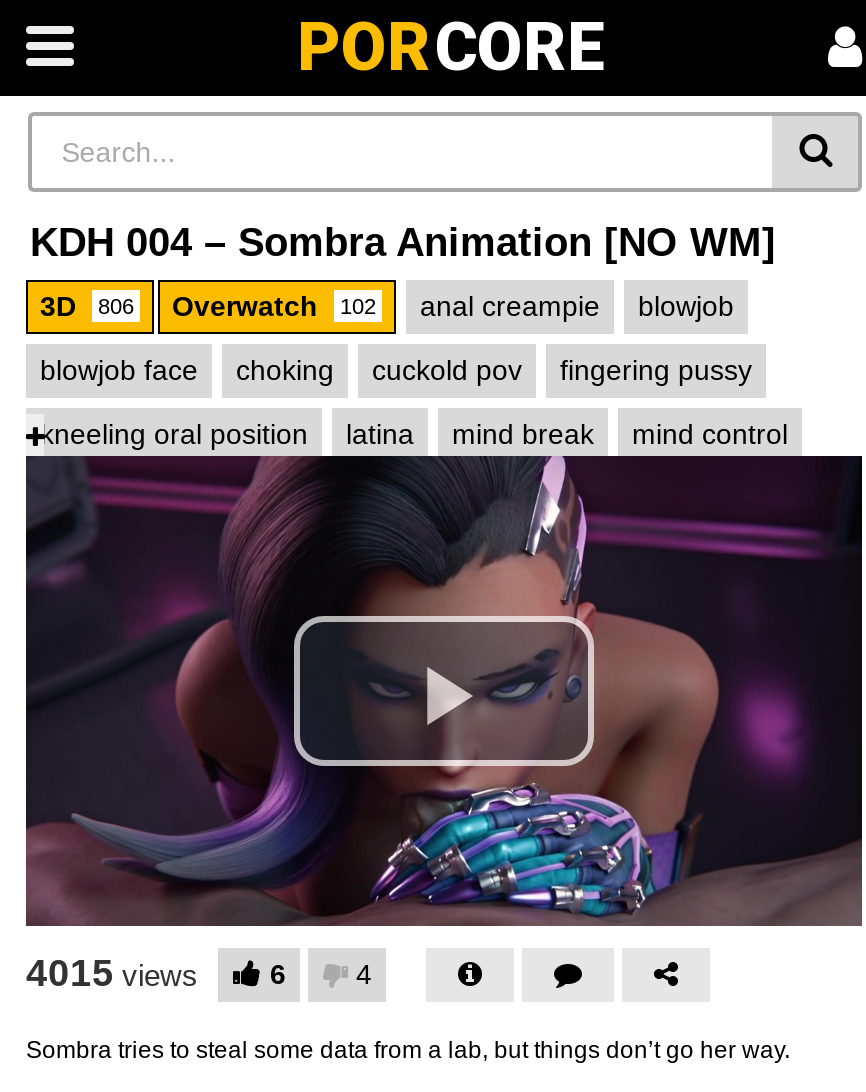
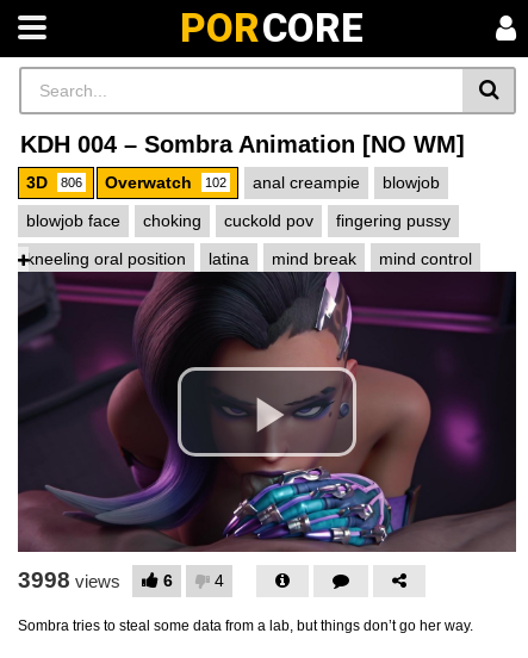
[26,952,198,994] 4015 views -> [18,568,120,593] 3998 views

